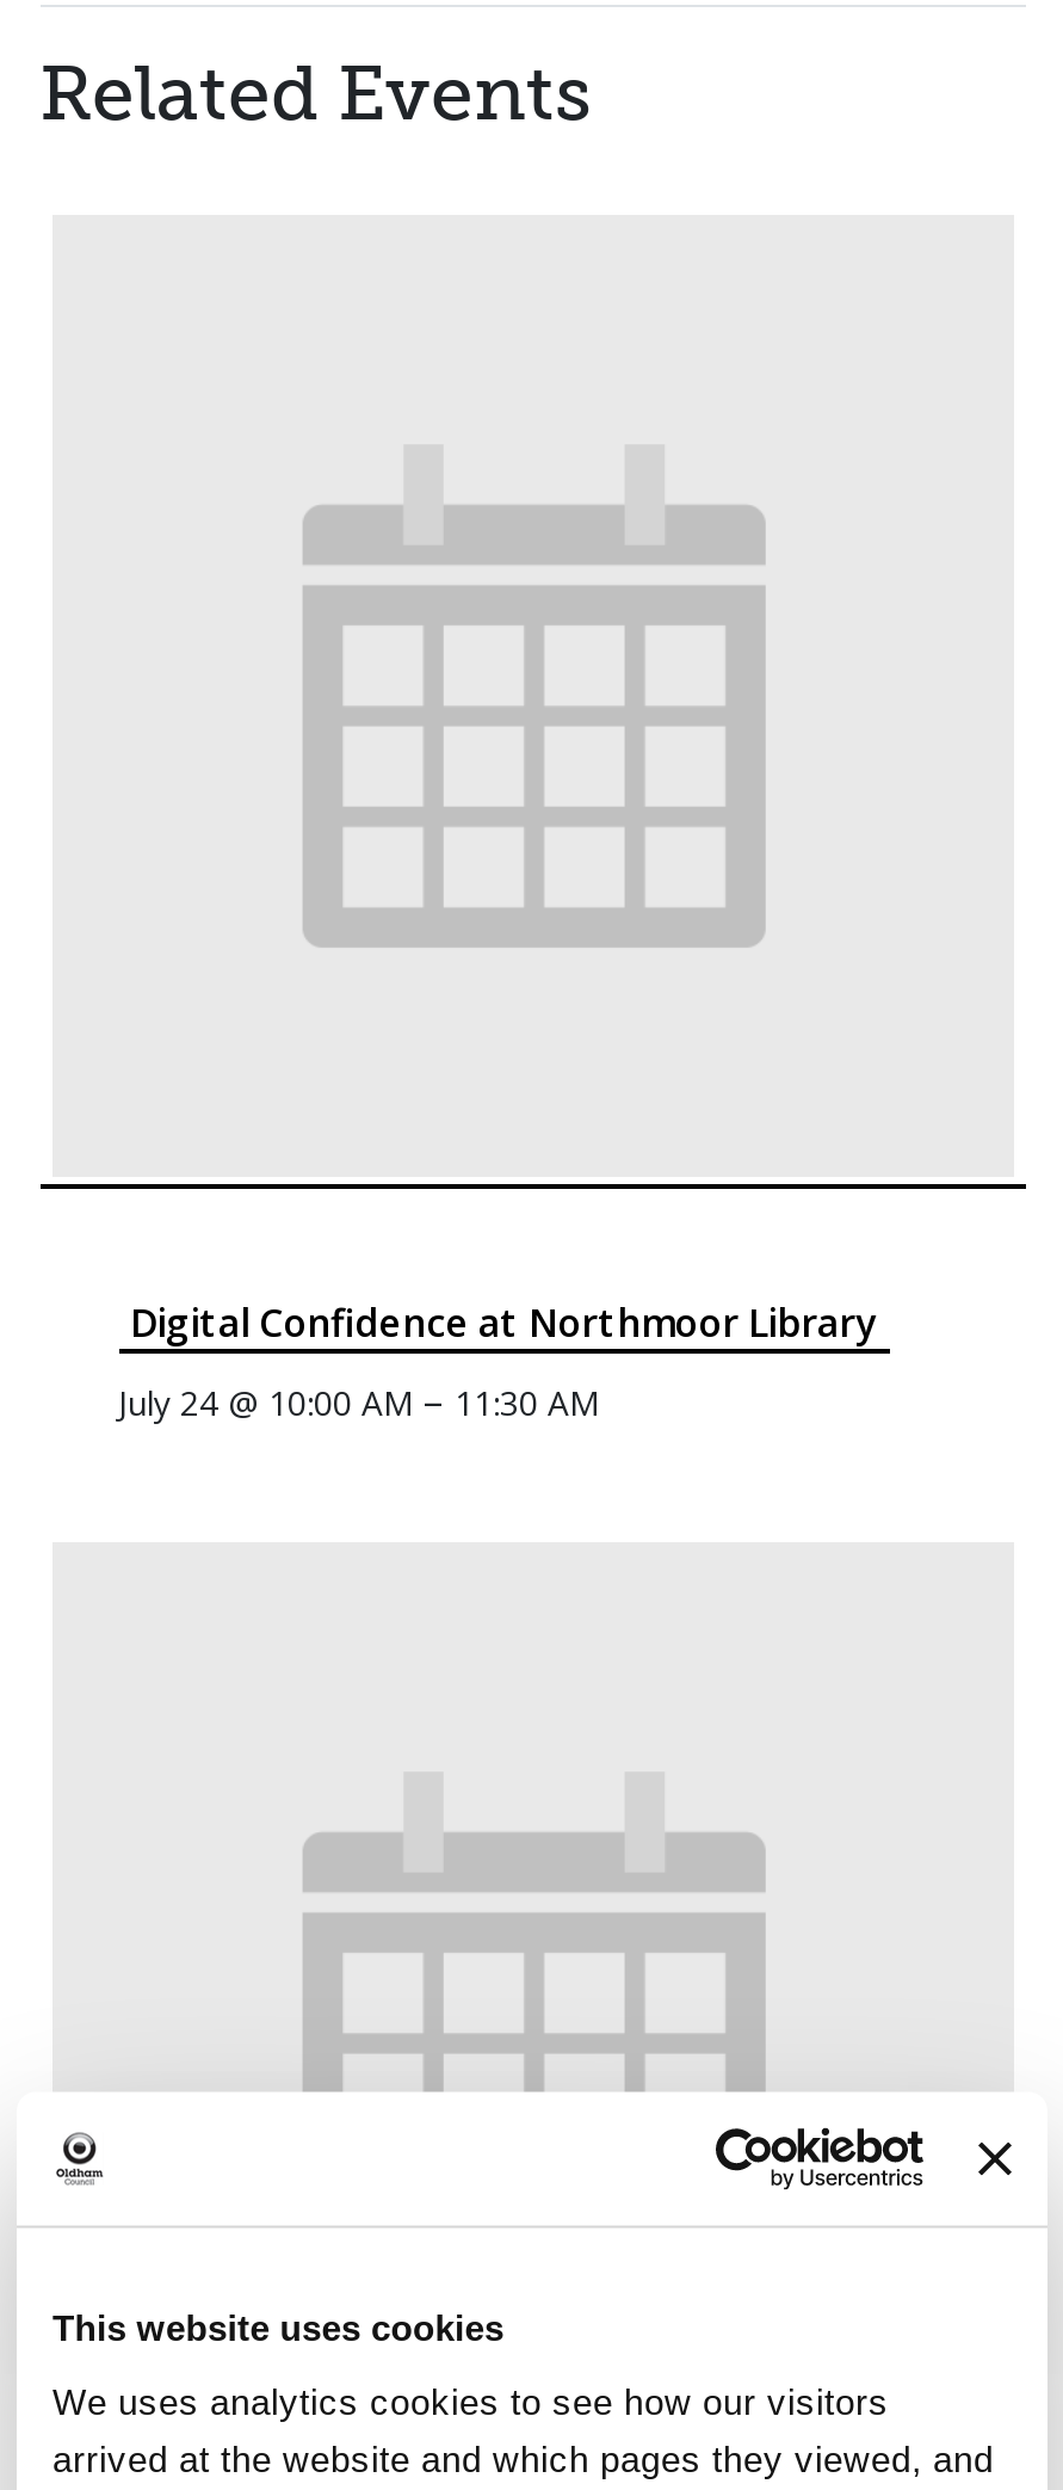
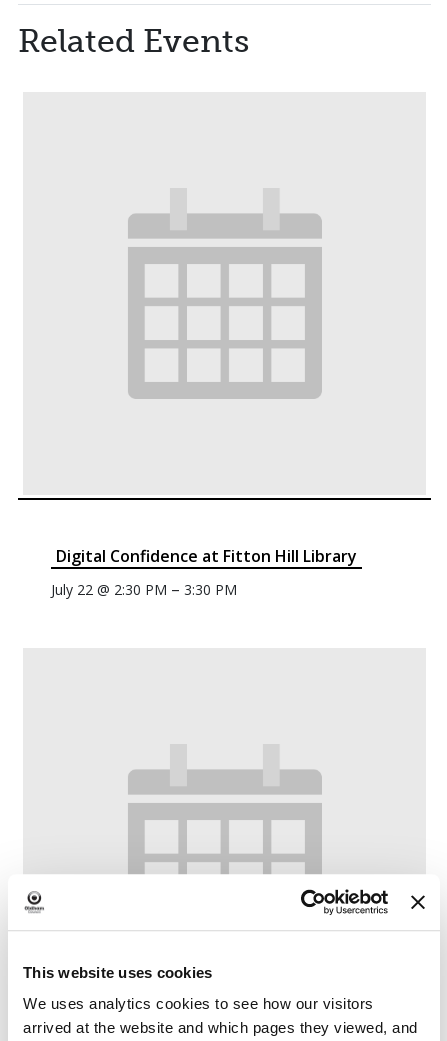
[130,1297,877,1350] Digital Confidence at Northmoor Library -> [55,545,356,567] Digital Confidence at Fitton Hill Library
[118,1376,600,1428] July 24 @ 10:00 AM – 11:30 AM -> [50,578,236,600] July 22 @ 2:30 PM – 3:30 PM

